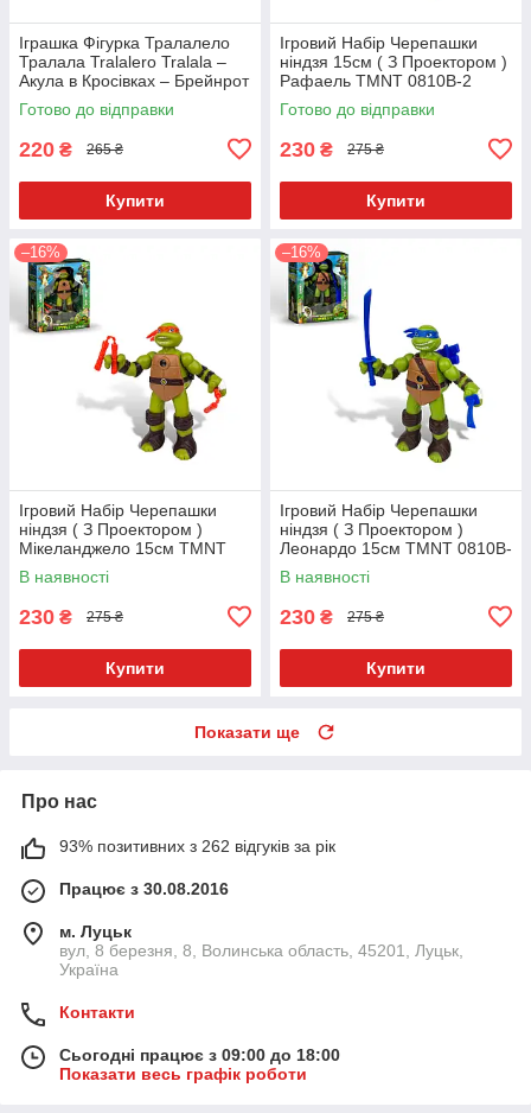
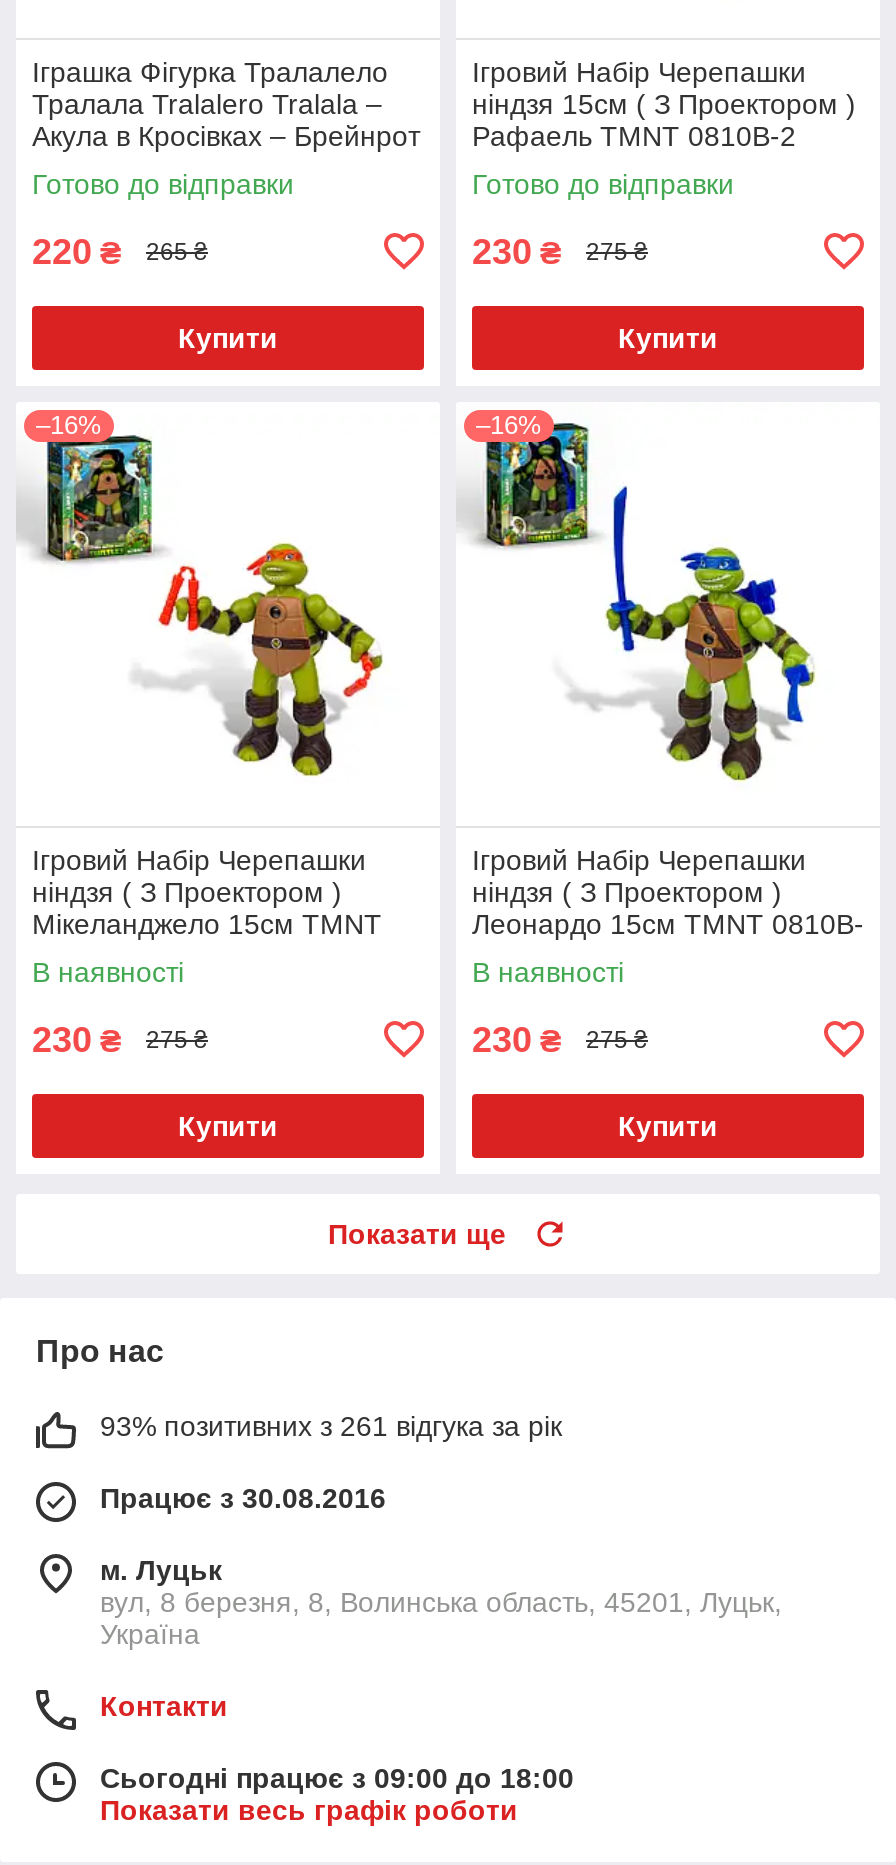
[59,836,335,855] 93% позитивних з 262 відгуків за рік -> [100,1410,562,1442] 93% позитивних з 261 відгука за рік

